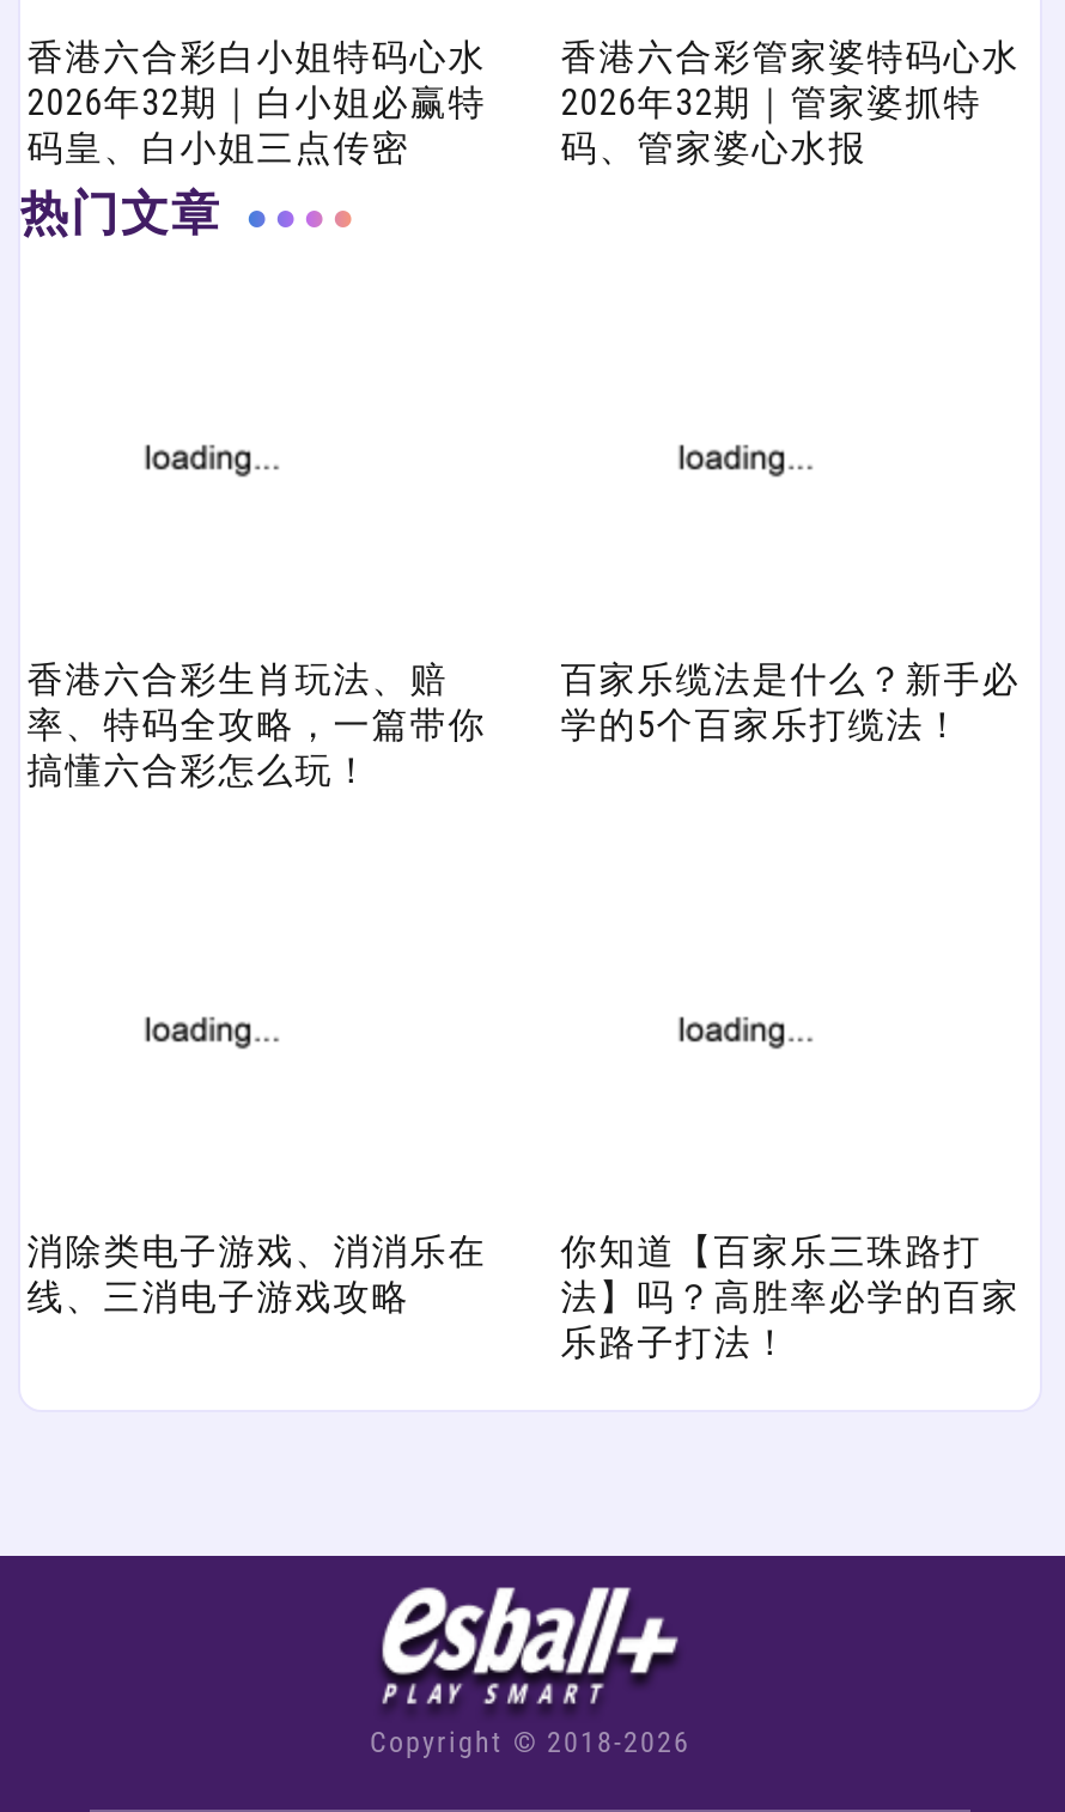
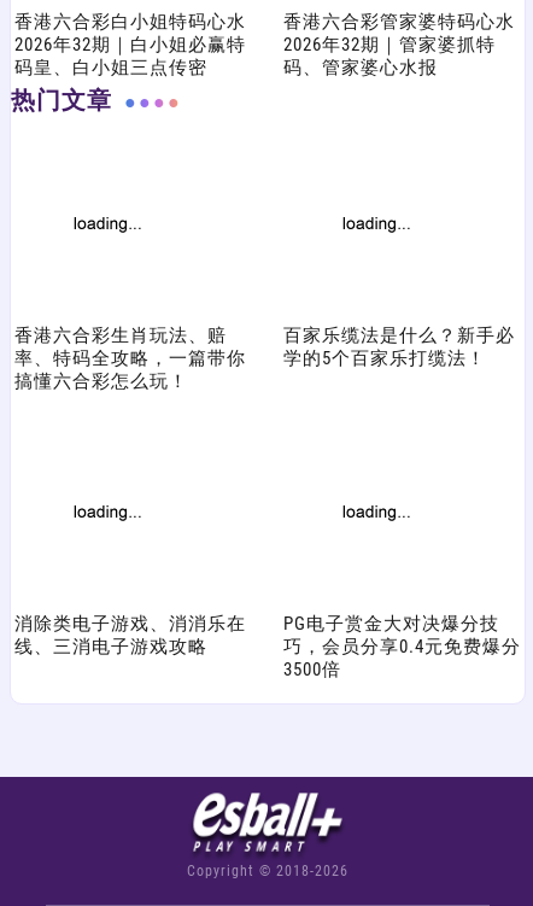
[561,1231,1020,1365] 你知道【百家乐三珠路打 | 法】吗？高胜率必学的百家 | 乐路子打法！ -> [283,613,521,681] PG电子赏金大对决爆分技 | 巧，会员分享0.4元免费爆分 | 3500倍

